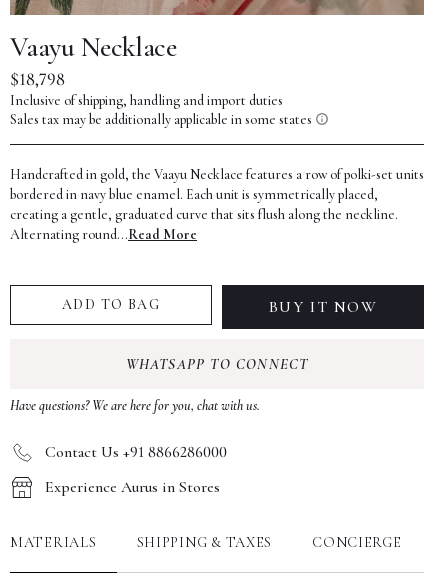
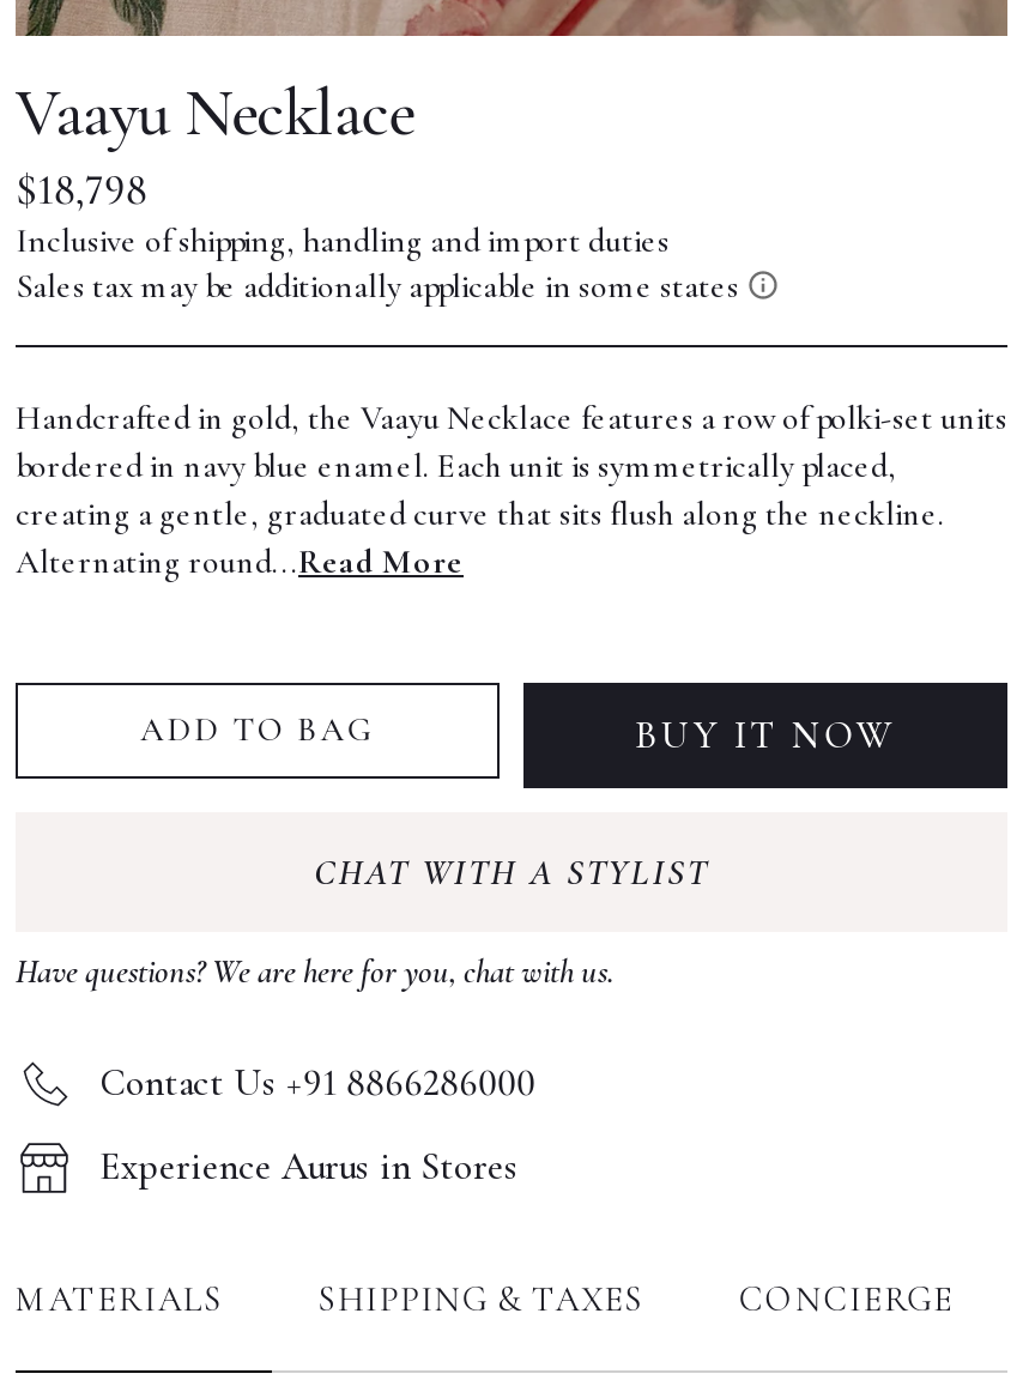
[126,354,308,372] WHATSAPP TO CONNECT -> [314,849,709,892] CHAT WITH A STYLIST

